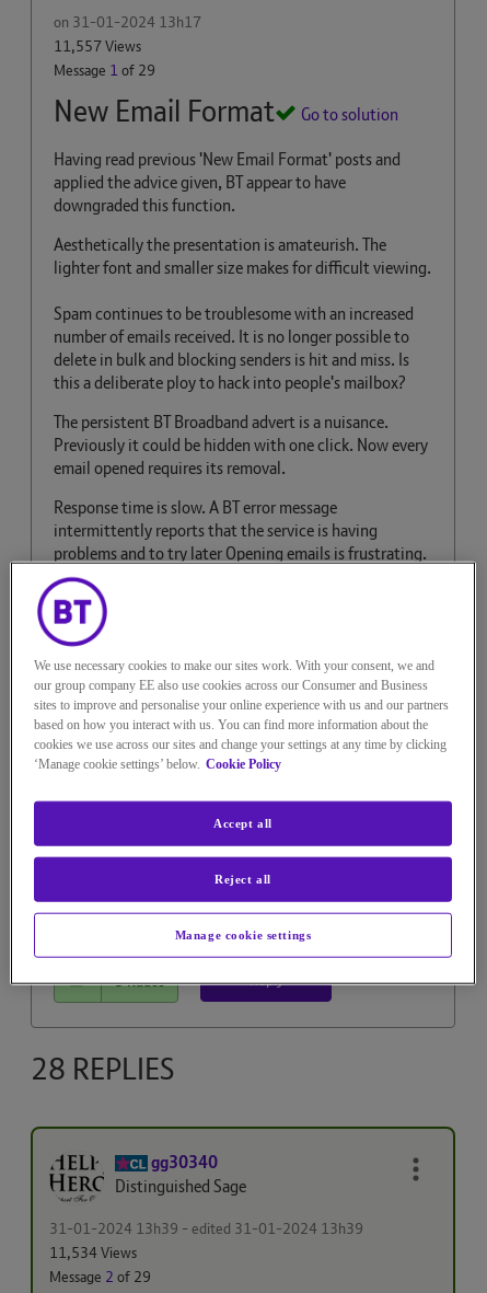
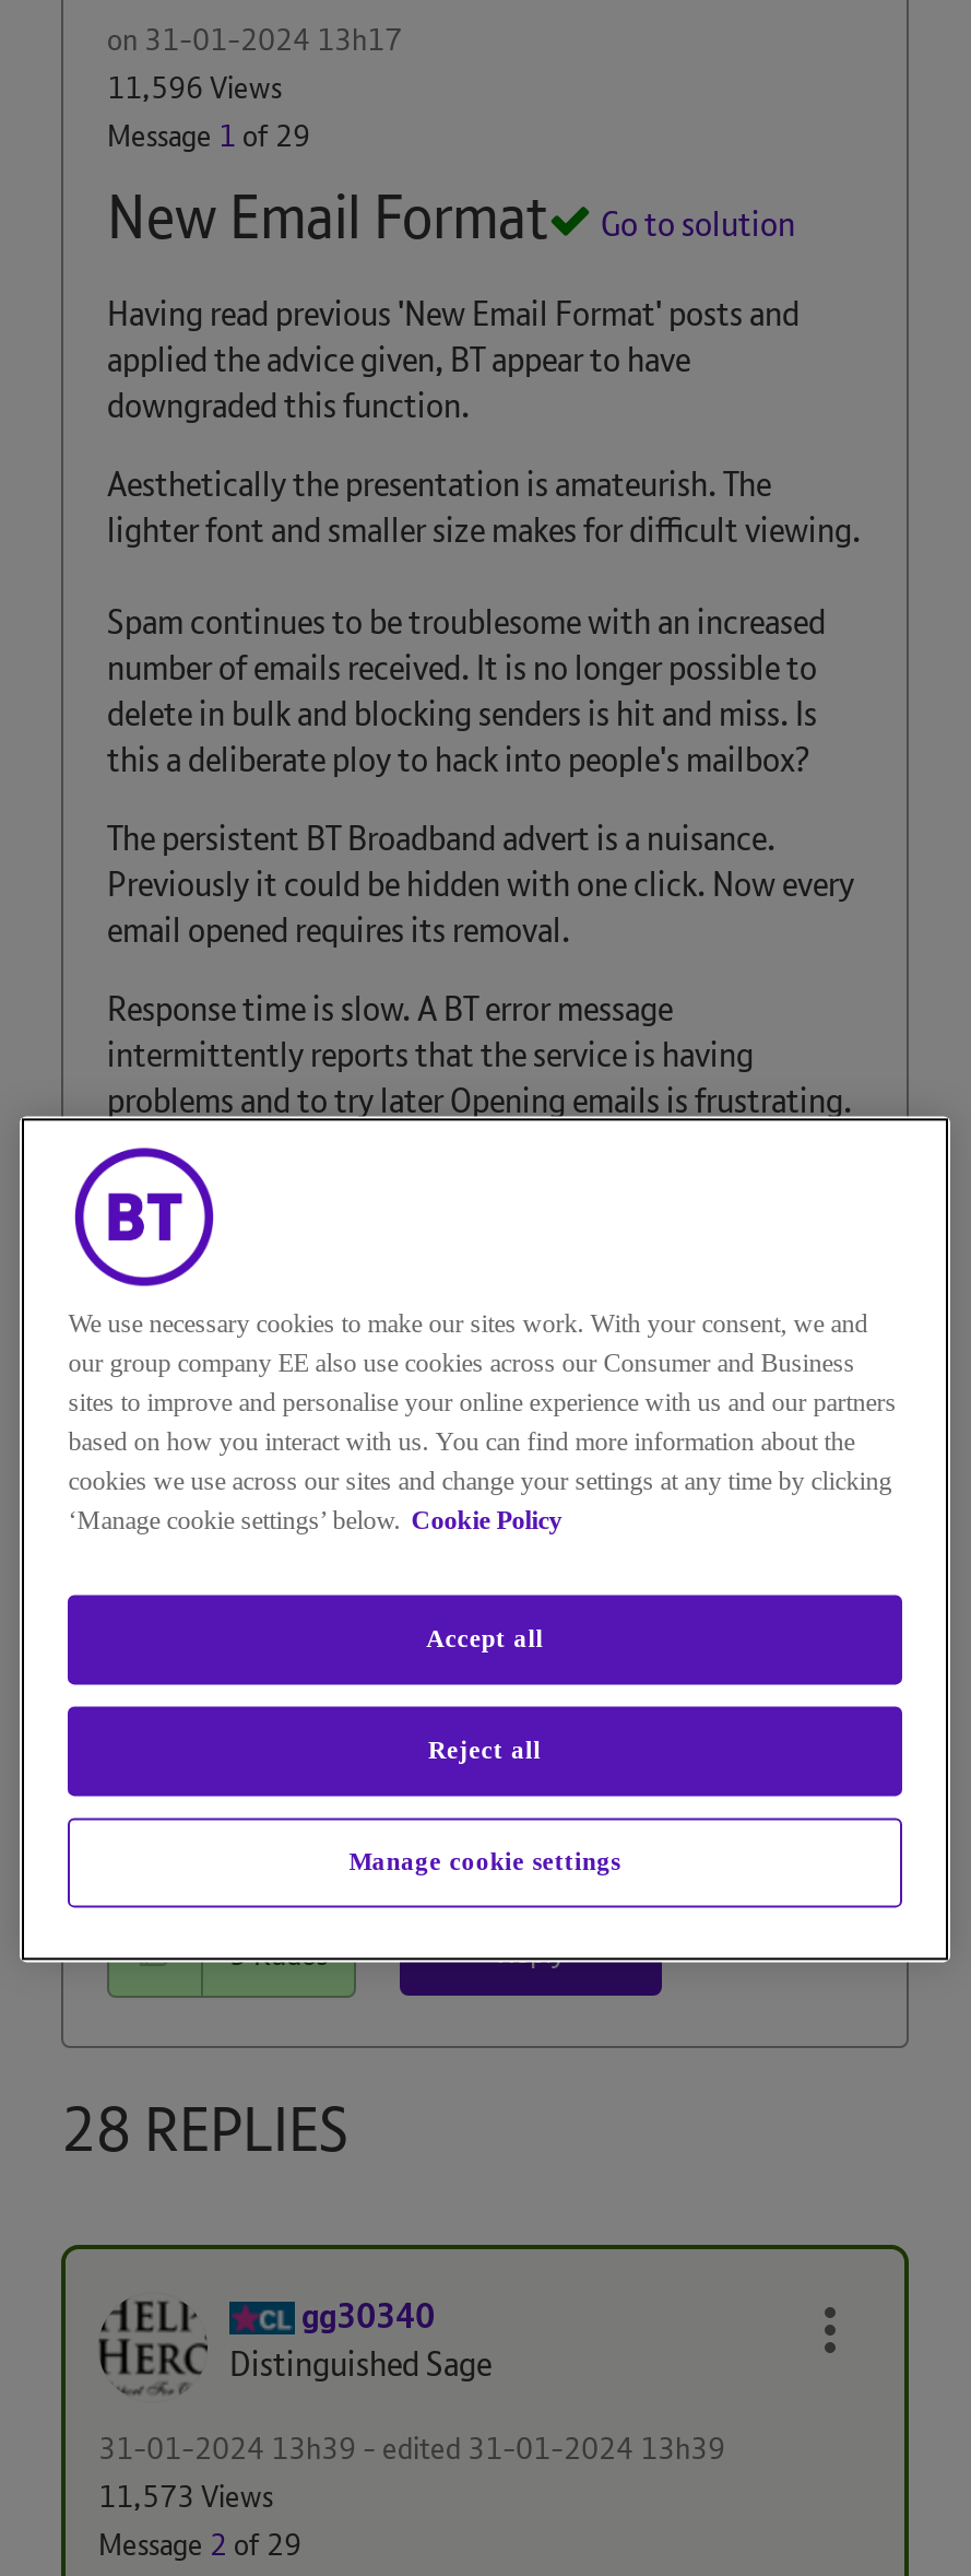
[54,36,141,56] 11,557 Views -> [107,68,282,107] 11,596 Views
[49,1242,137,1262] 11,534 Views -> [98,2475,273,2515] 11,573 Views

